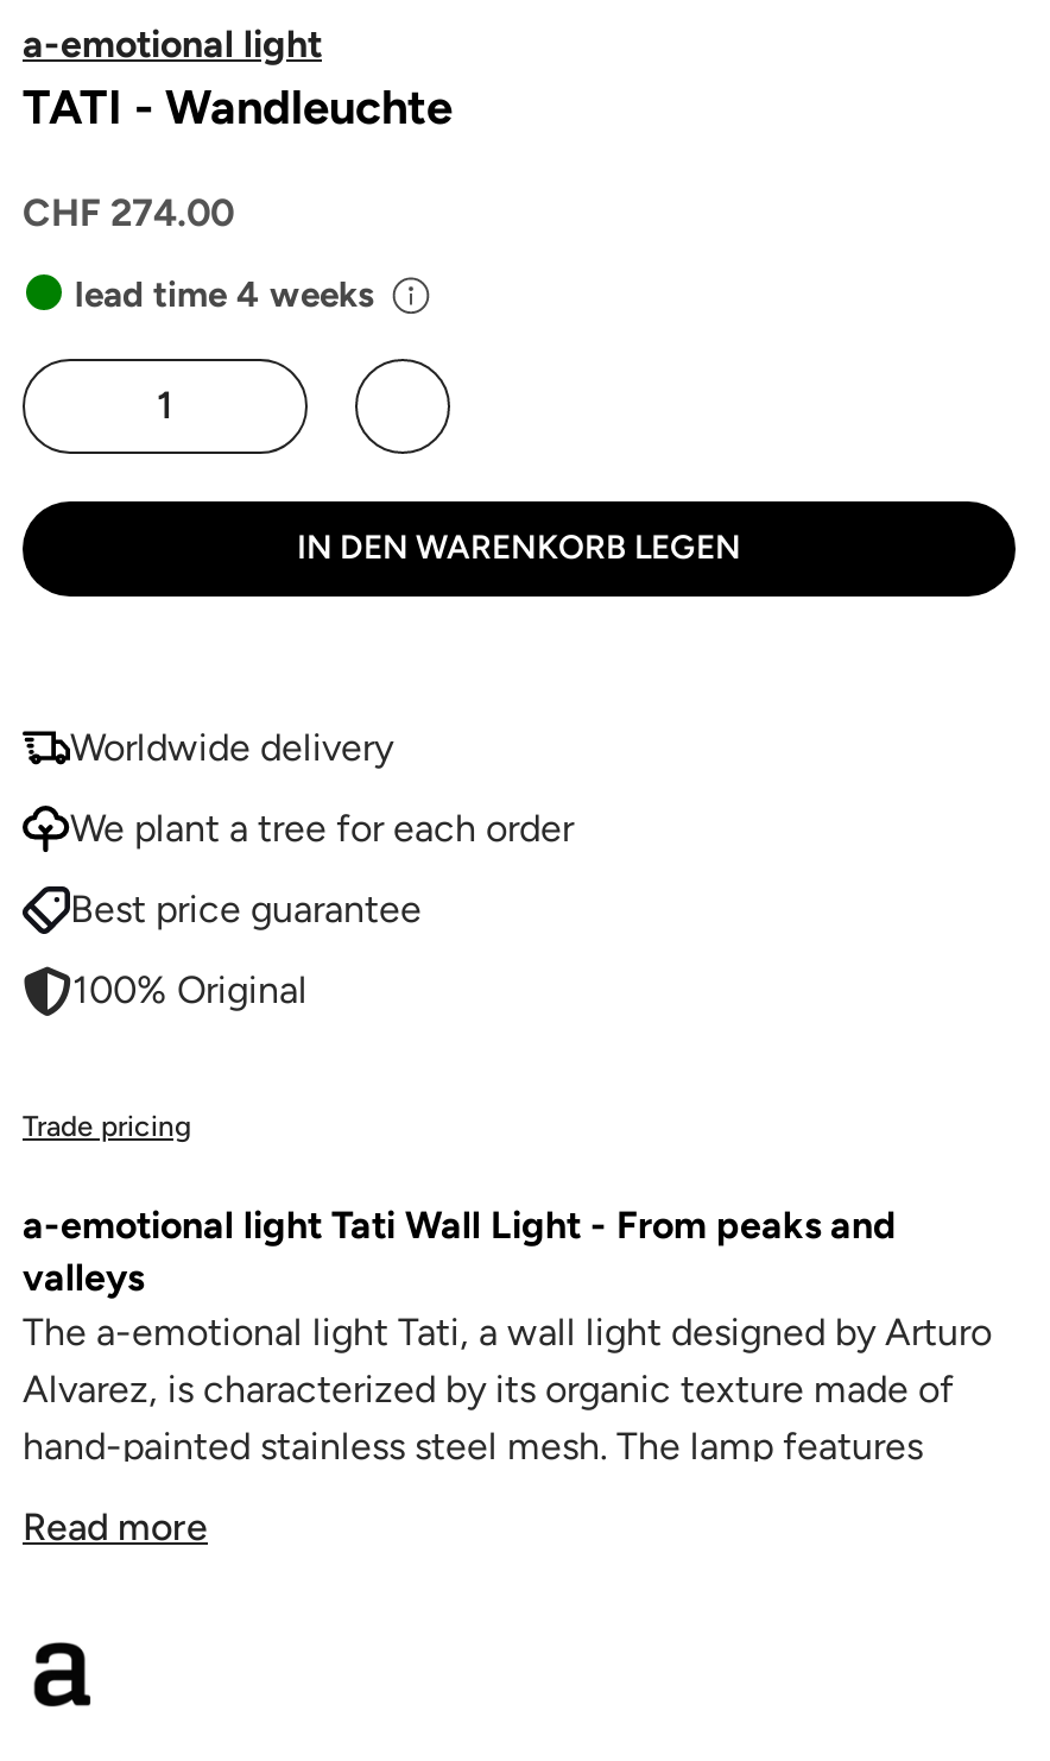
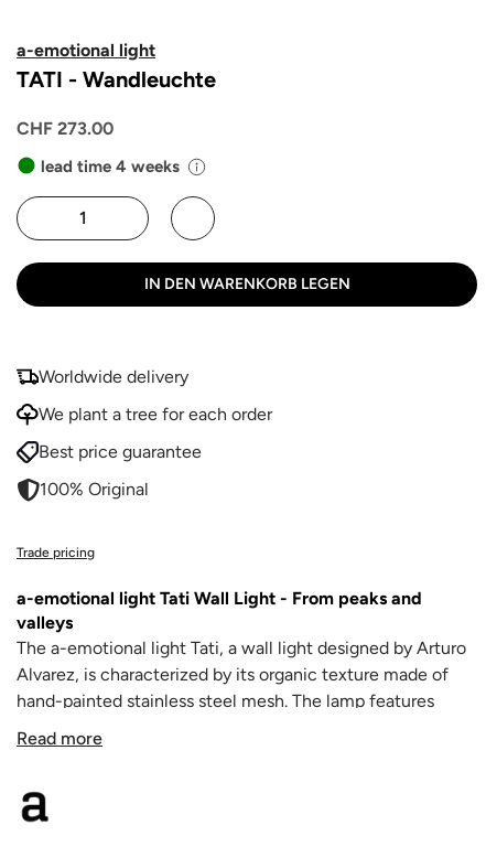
[23,190,234,235] CHF 274.00 -> [17,118,114,139] CHF 273.00

